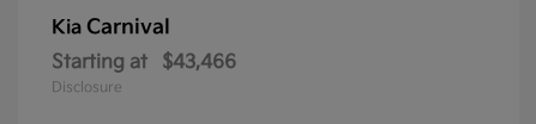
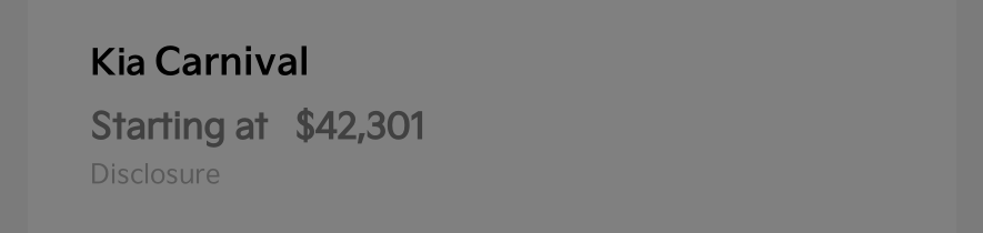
[52,51,236,74] Starting at $43,466 -> [90,107,425,150] Starting at $42,301

